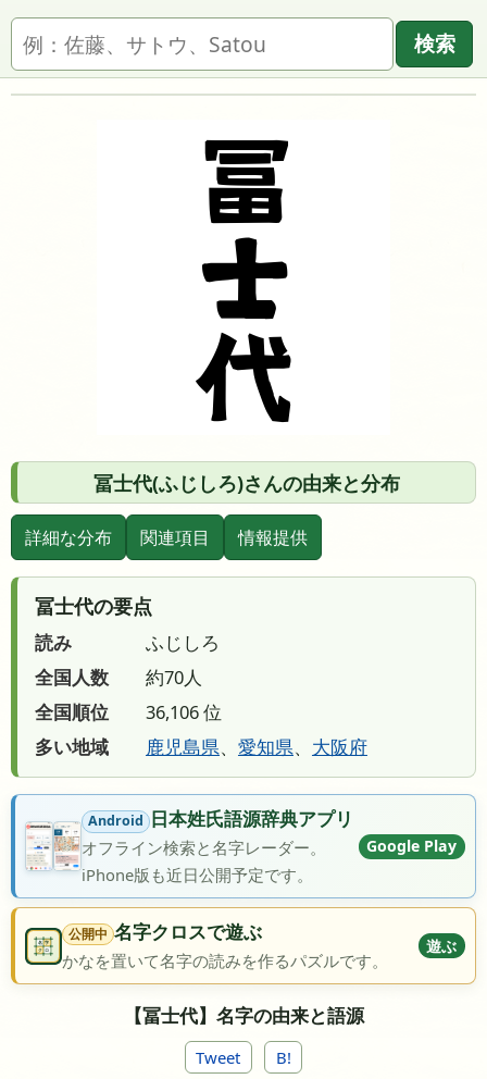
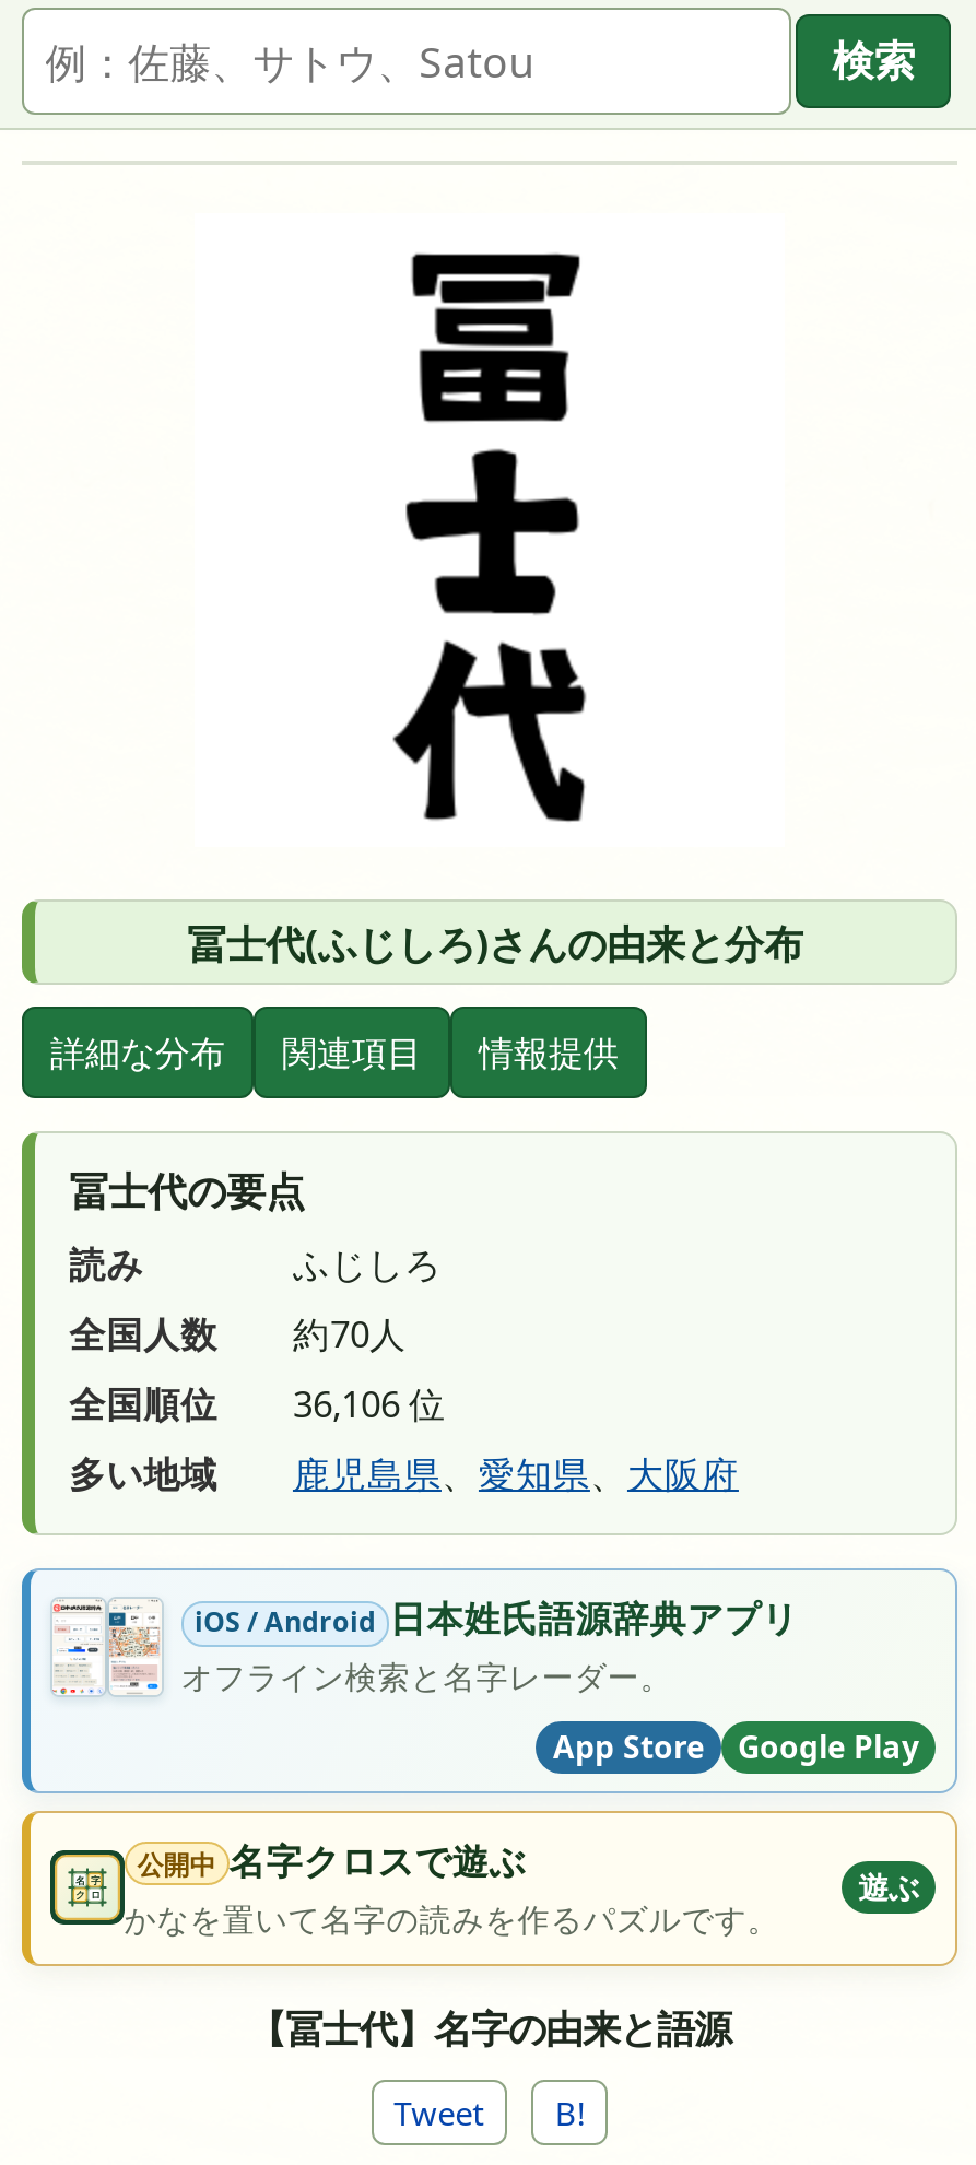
[26,806,354,870] [image] | Android 日本姓氏語源辞典アプリ -> [50,1593,799,1693] [image] | iOS / Android 日本姓氏語源辞典アプリ
moved [367,836,457,856] -> [738,1726,919,1767]: Google Play
[81,864,313,886] iPhone版も近日公開予定です。 -> [553,1726,704,1767] App Store

